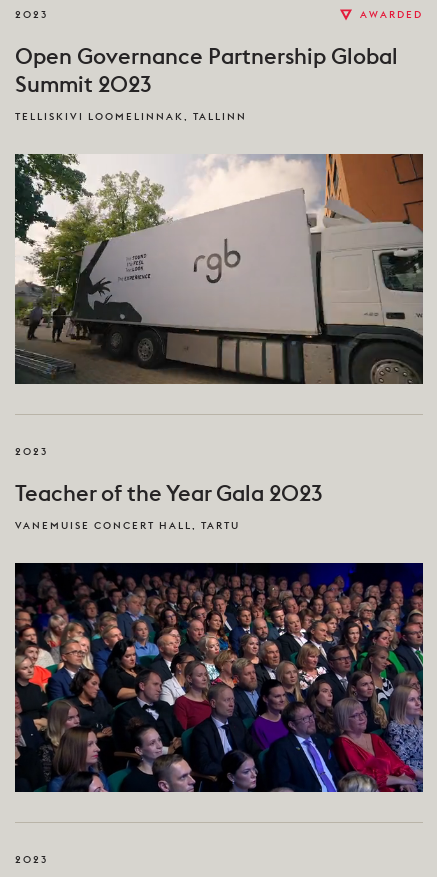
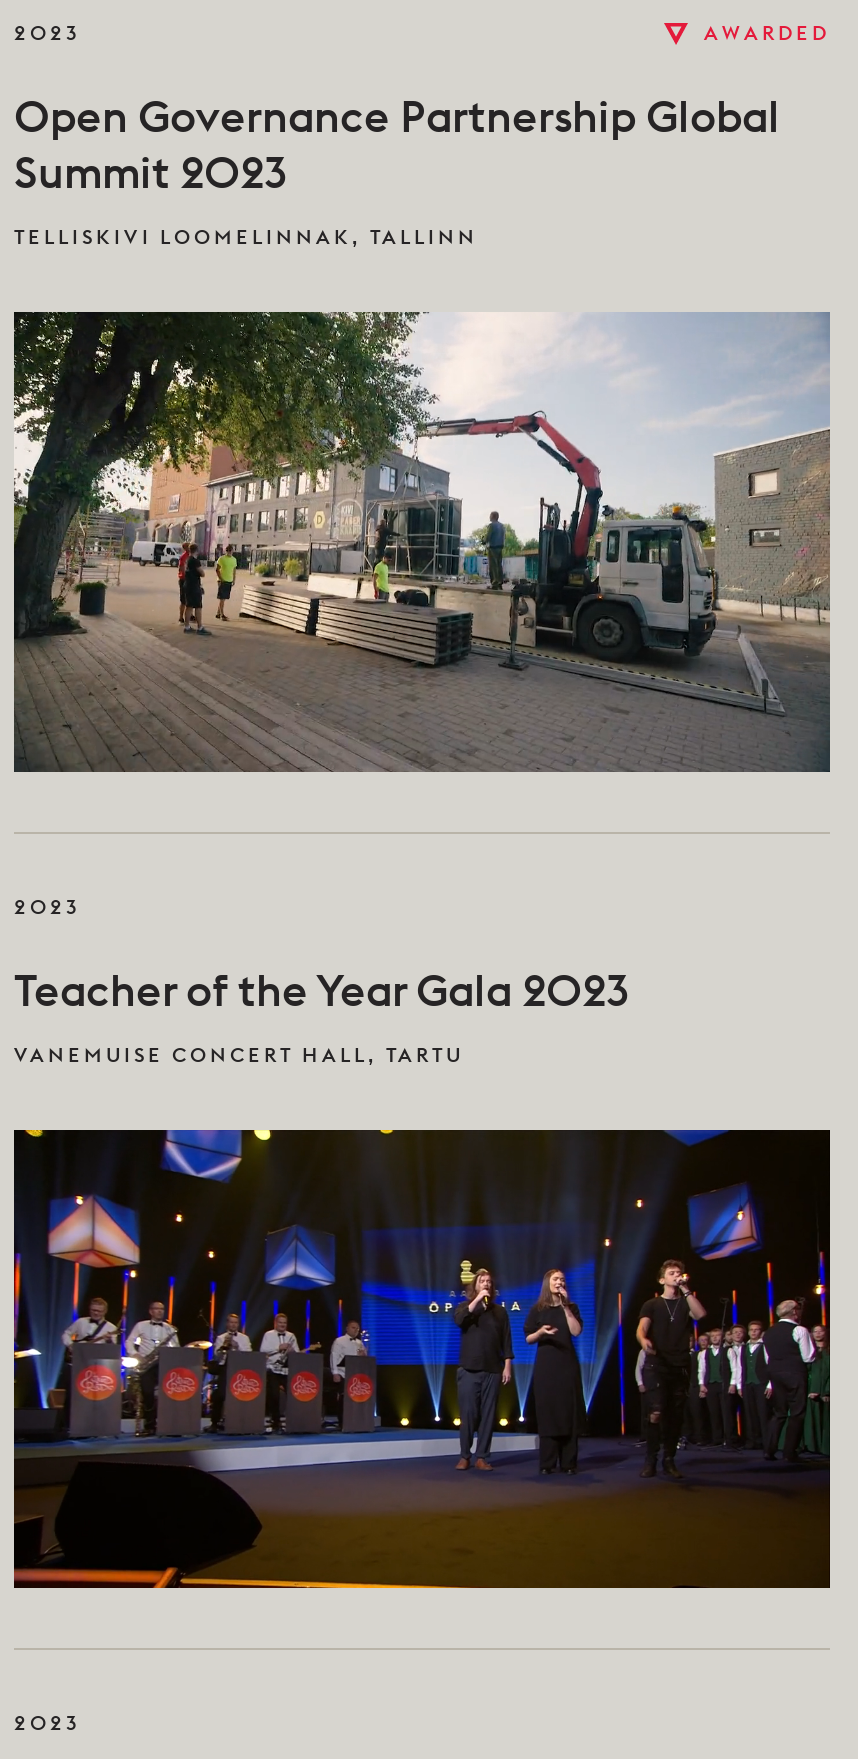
[14,153,424,384] [image] -> [12,310,830,772] [image]
[14,562,424,793] [image] -> [12,1128,832,1590] [image]

